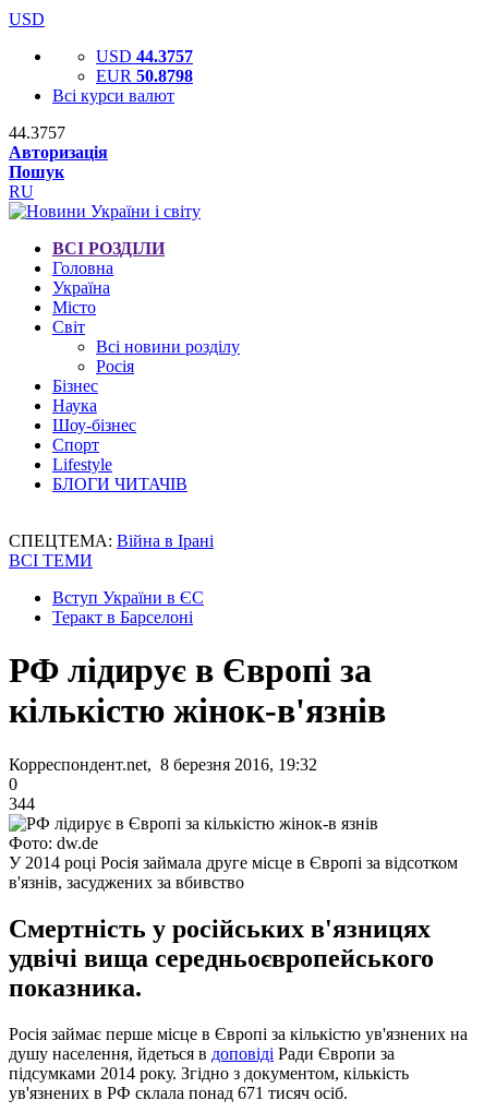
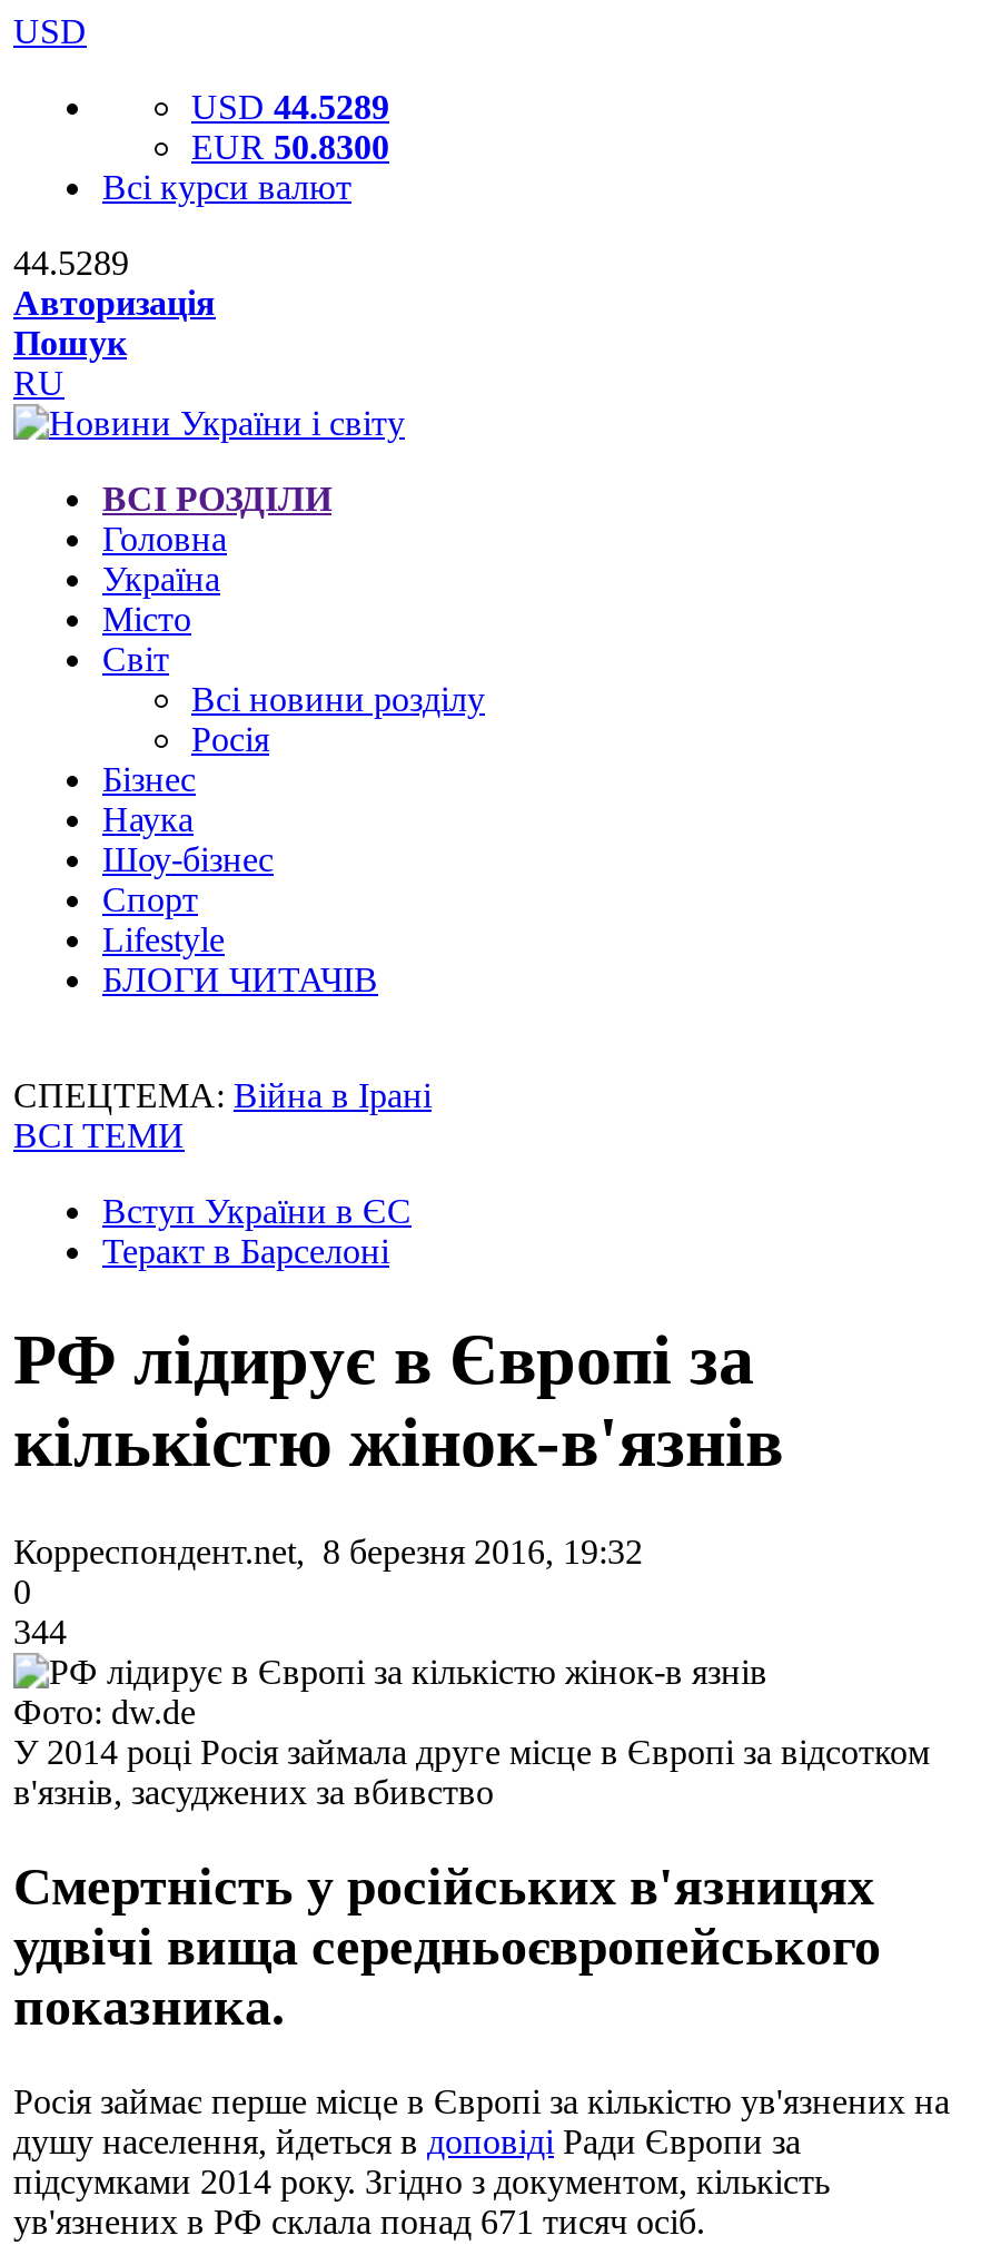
[96,47,193,65] USD 44.3757 -> [191,88,389,126] USD 44.5289
[96,67,193,85] EUR 50.8798 -> [191,128,389,166] EUR 50.8300
[9,123,65,142] 44.3757 -> [13,244,129,282] 44.5289

